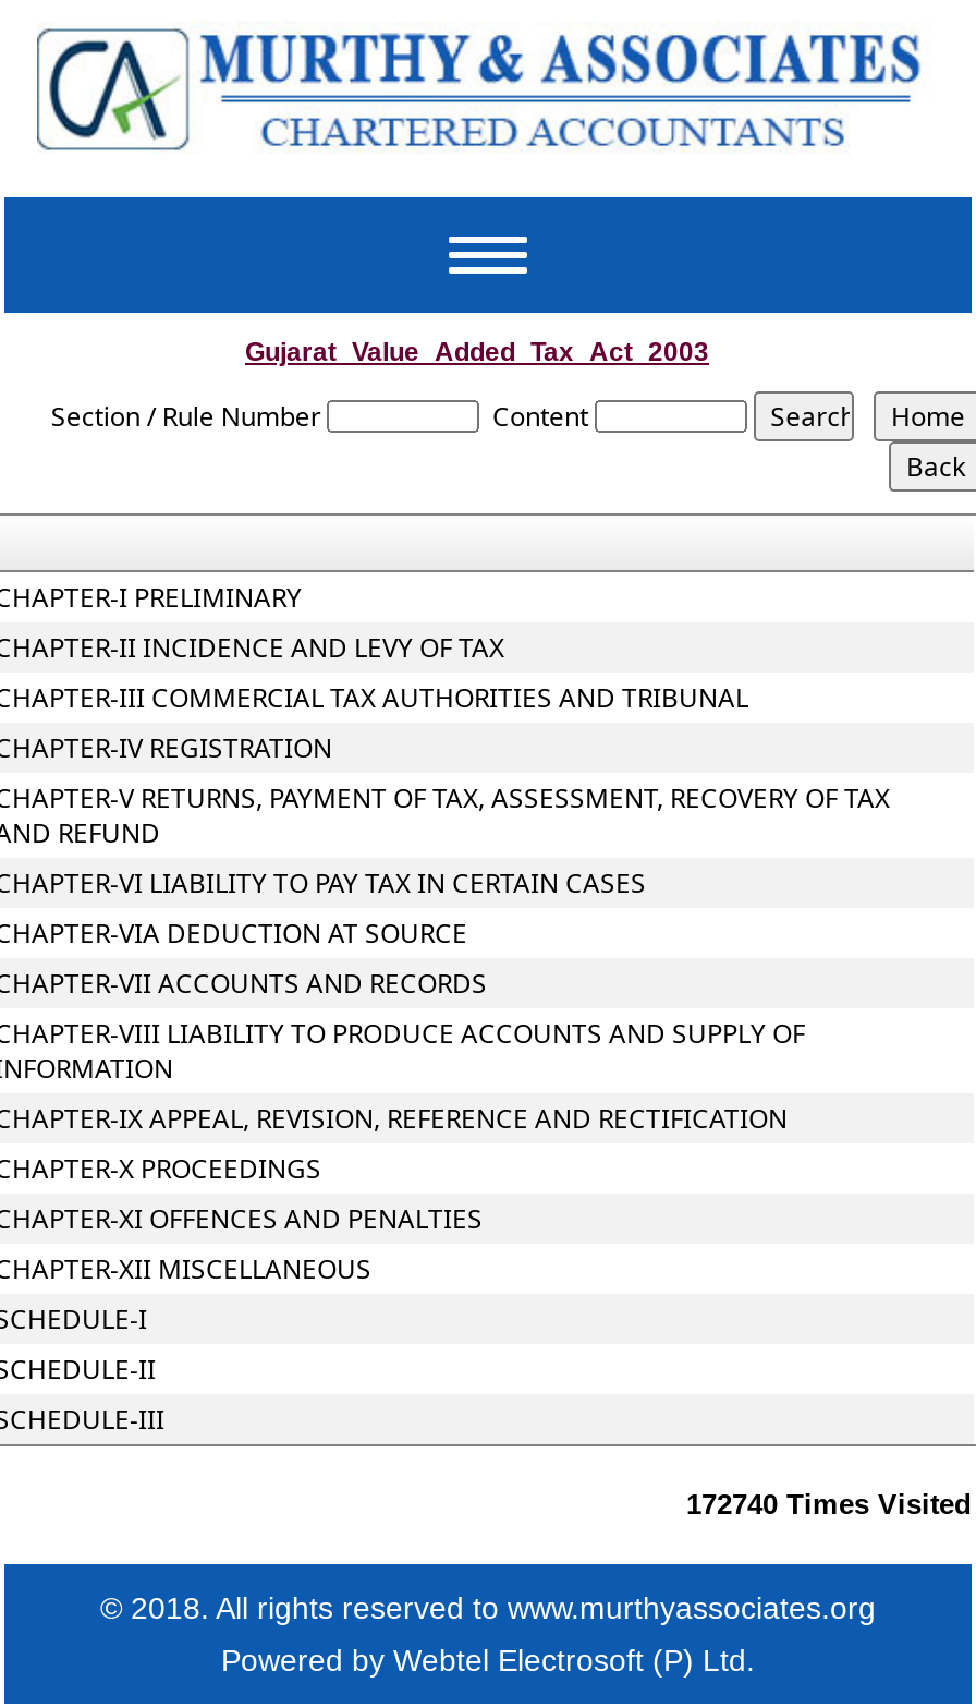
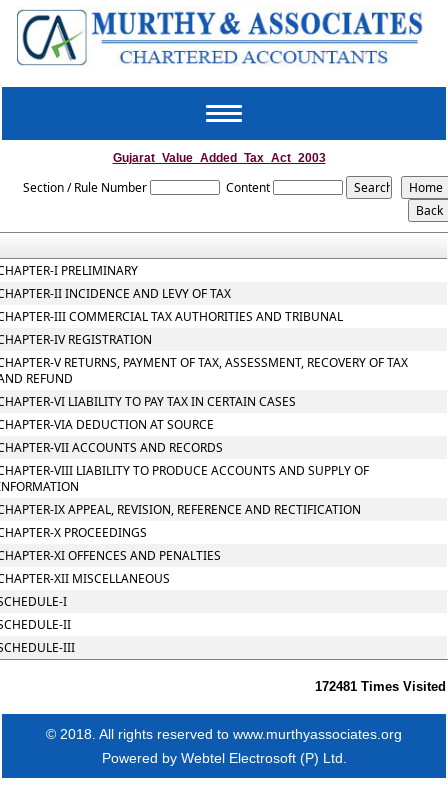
[686,1488,972,1521] 172740 Times Visited -> [315,679,446,694] 172481 Times Visited

